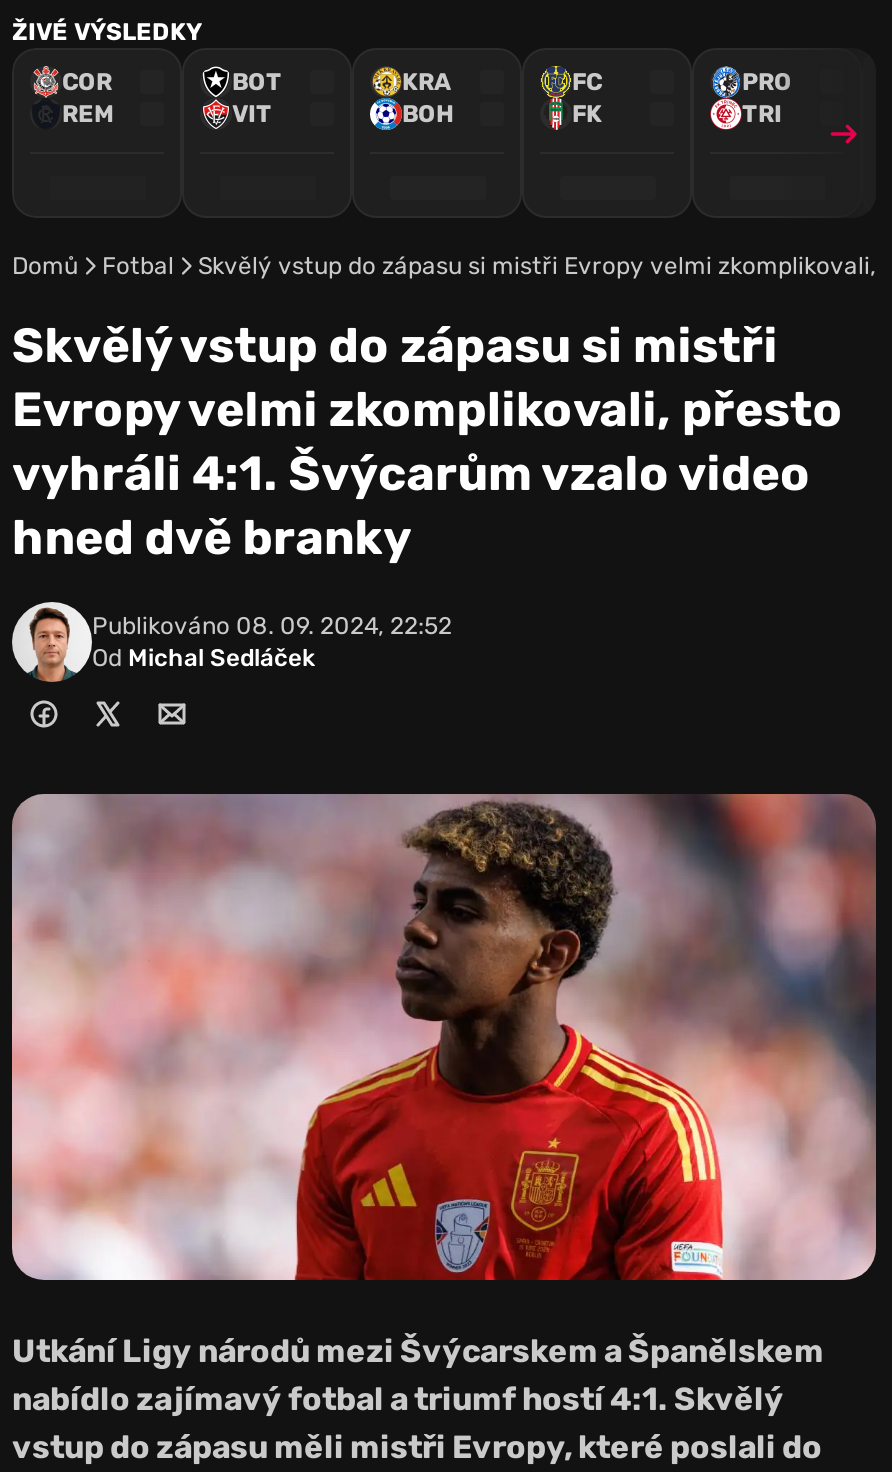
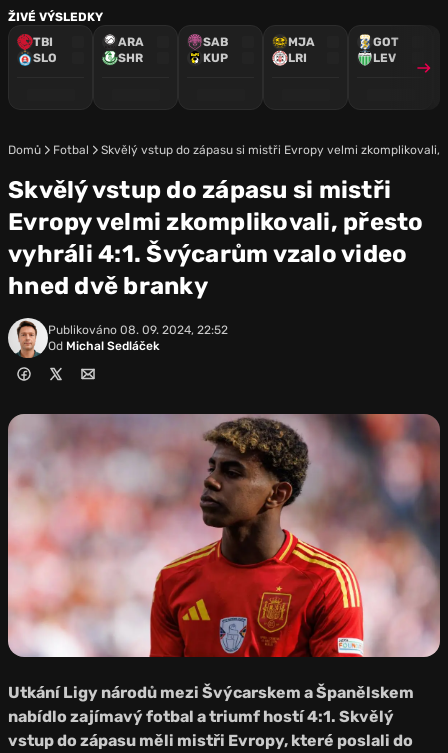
[62,68,114,128] COR | REM -> [33,35,57,65] TBI | SLO
[232,68,282,128] BOT | VIT -> [118,35,144,65] ARA | SHR
[402,68,454,128] KRA | BOH -> [203,35,228,65] SAB | KUP
[572,68,602,128] FC | FK -> [288,35,315,65] MJA | LRI
[742,68,792,128] PRO | TRI -> [373,35,399,65] GOT | LEV

